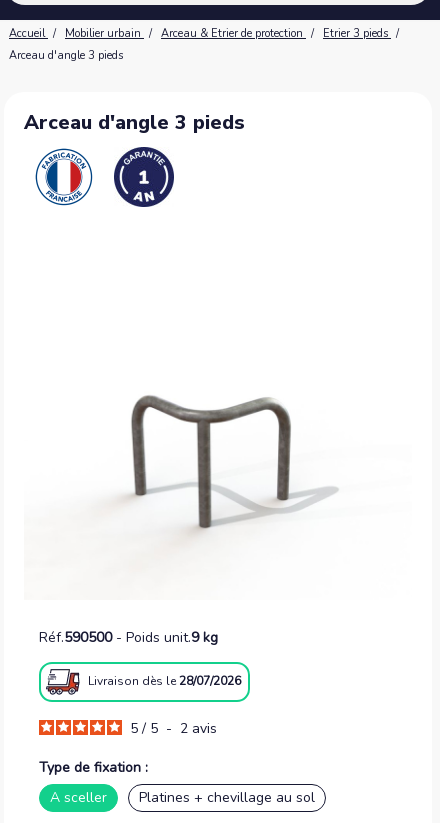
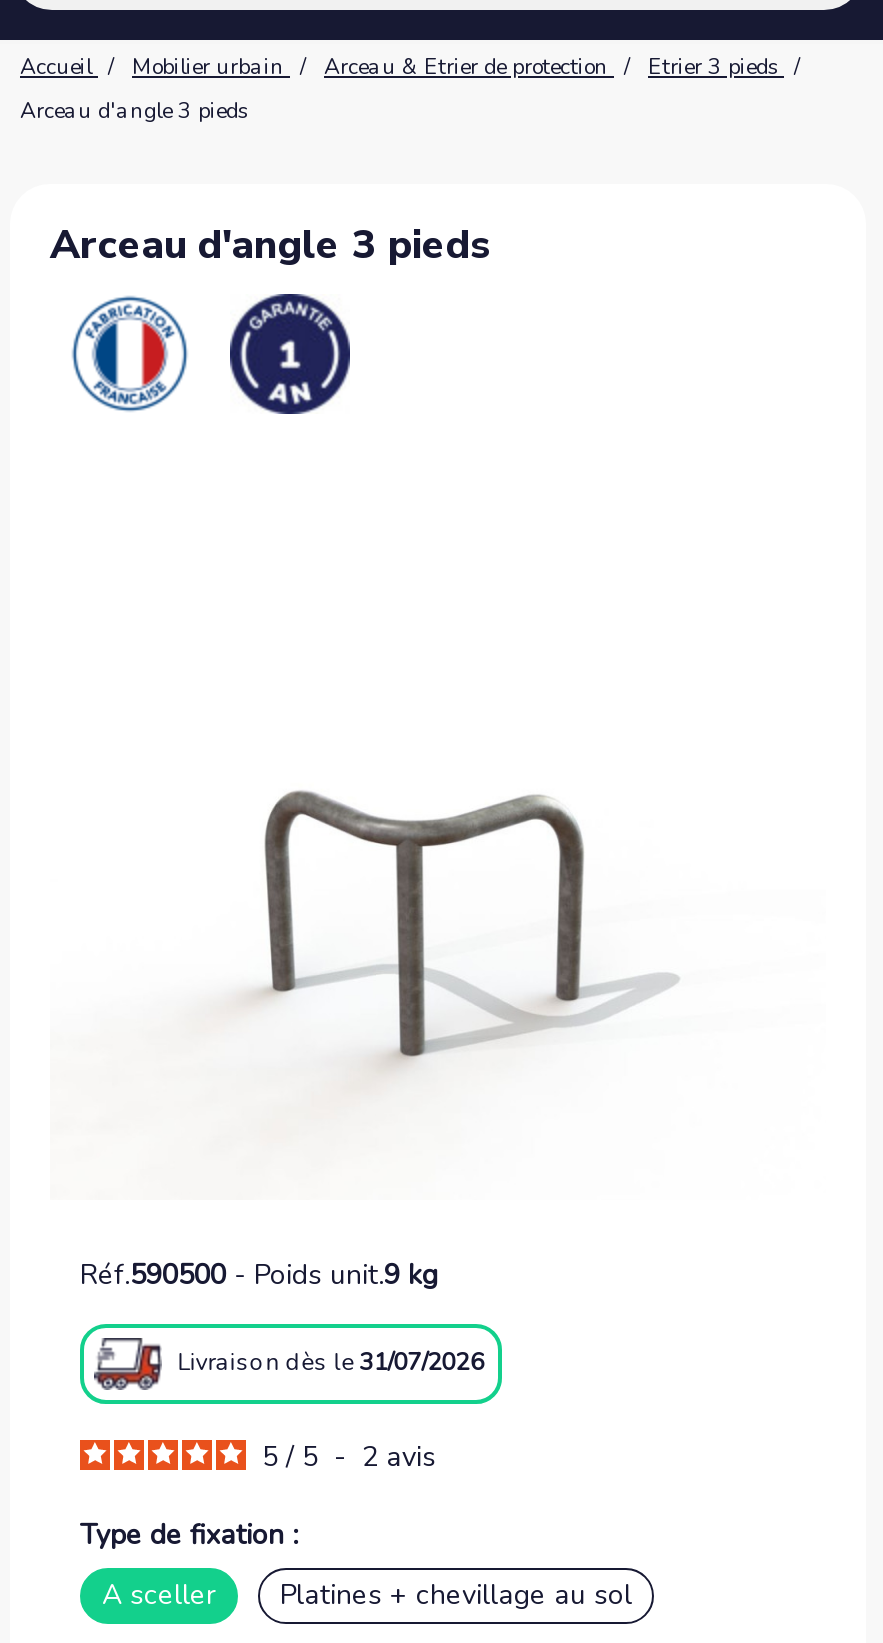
[88,673,241,689] Livraison dès le 28/07/2026 -> [178,1347,484,1379] Livraison dès le 31/07/2026

